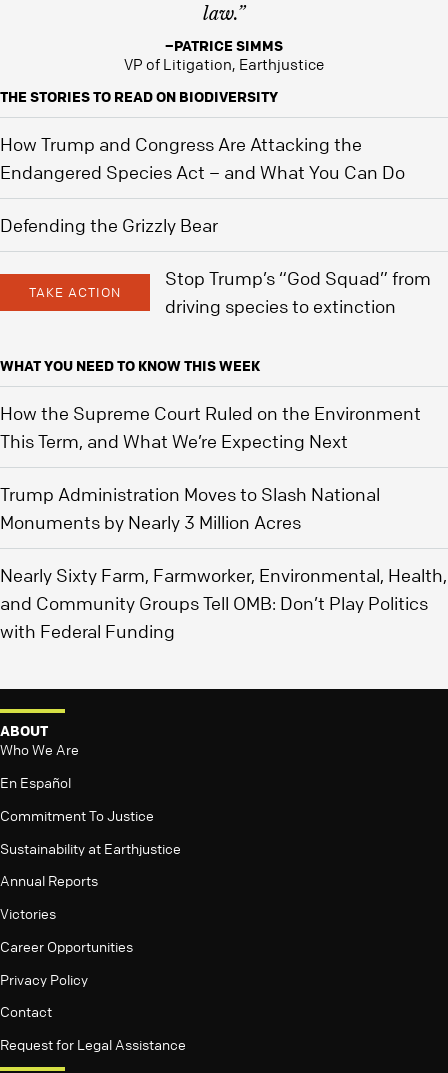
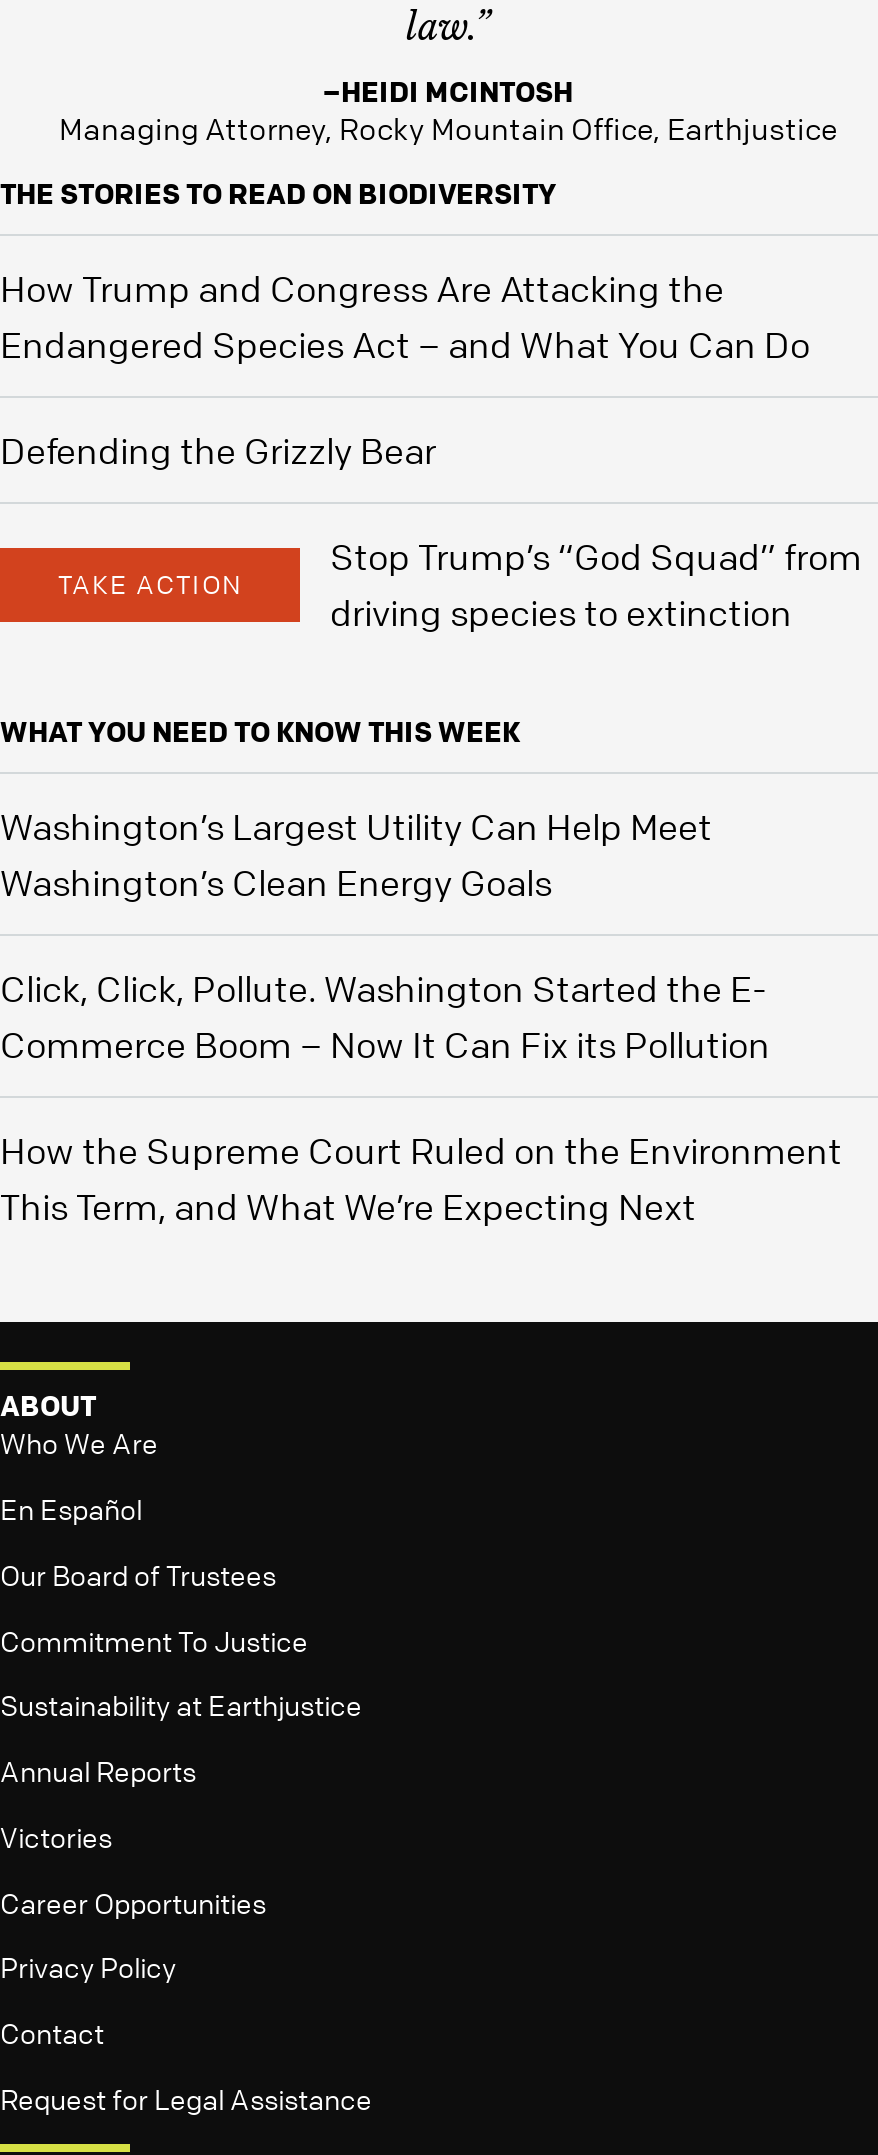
[124,36,324,74] –PATRICE SIMMS | VP of Litigation, Earthjustice -> [59,72,837,148] –HEIDI MCINTOSH | Managing Attorney, Rocky Mountain Office, Earthjustice
none -> [0,804,770,1066] Washington’s Largest Utility Can Help Meet | Washington’s Clean Energy Goals | Click, Click, Pollute. Washington Started the E- | Commerce Boom – Now It Can Fix its Pollution
moved [0,402,421,452] -> [0,1128,842,1228]: How the Supreme Court Ruled on the Environment | This Term, and What We’re Expecting Next
[0,483,447,642] Trump Administration Moves to Slash National | Monuments by Nearly 3 Million Acres | Nearly Sixty Farm, Farmworker, Environmental, Health, | and Community Groups Tell OMB: Don’t Play Politics | with Federal Funding -> none
moved [0,721,79,791] -> [0,1386,158,1526]: ABOUT | Who We Are | En Español
none -> [0,1555,276,1591] Our Board of Trustees

